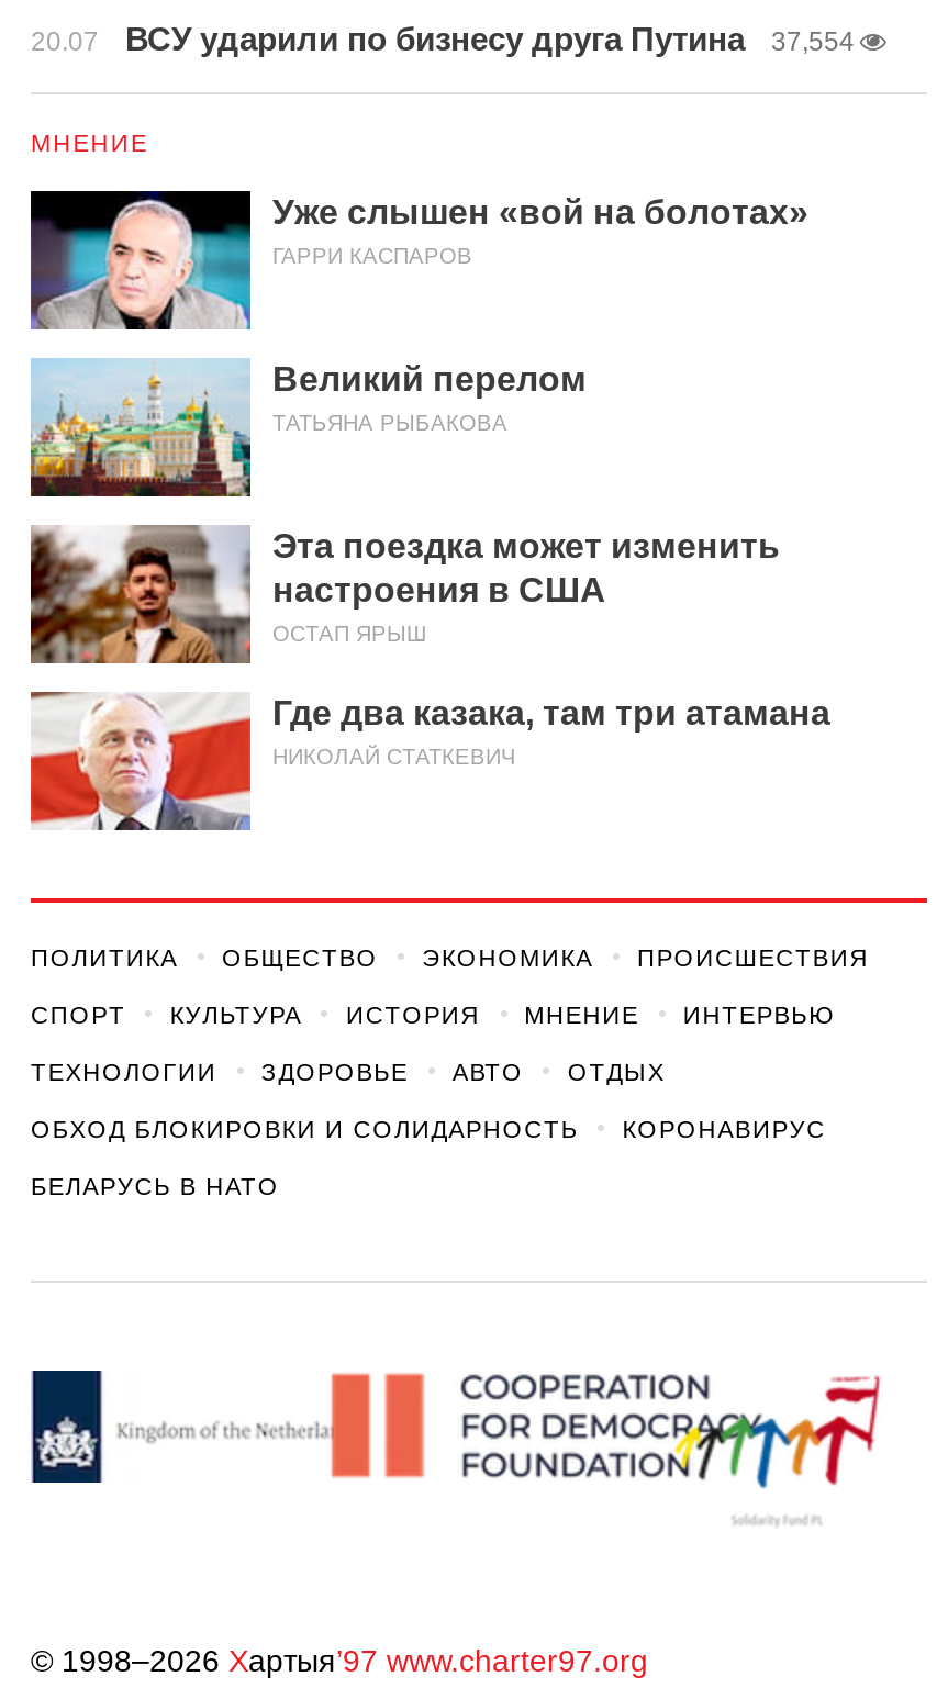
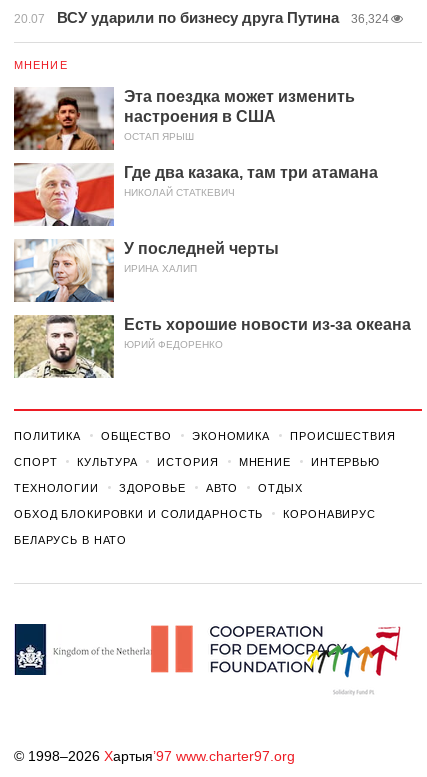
[31,20,855,57] 20.07 ВСУ ударили по бизнесу друга Путина 37,554 -> [14,9,389,26] 20.07 ВСУ ударили по бизнесу друга Путина 36,324
[29,189,808,435] [image] | Уже слышен «вой на болотах» | ГАРРИ КАСПАРОВ | Великий перелом | ТАТЬЯНА РЫБАКОВА -> none
[29,358,253,499] [image] -> none
moved [26,523,830,769] -> [12,86,378,198]: [image] | Эта поездка может изменить | настроения в США | ОСТАП ЯРЫШ | Где два казака, там три атамана | НИКОЛАЙ СТАТКЕВИЧ
none -> [13,238,411,350] [image] | У последней черты | ИРИНА ХАЛИП | Есть хорошие новости из-за океана | ЮРИЙ ФЕДОРЕНКО
none -> [13,314,115,379] [image]

